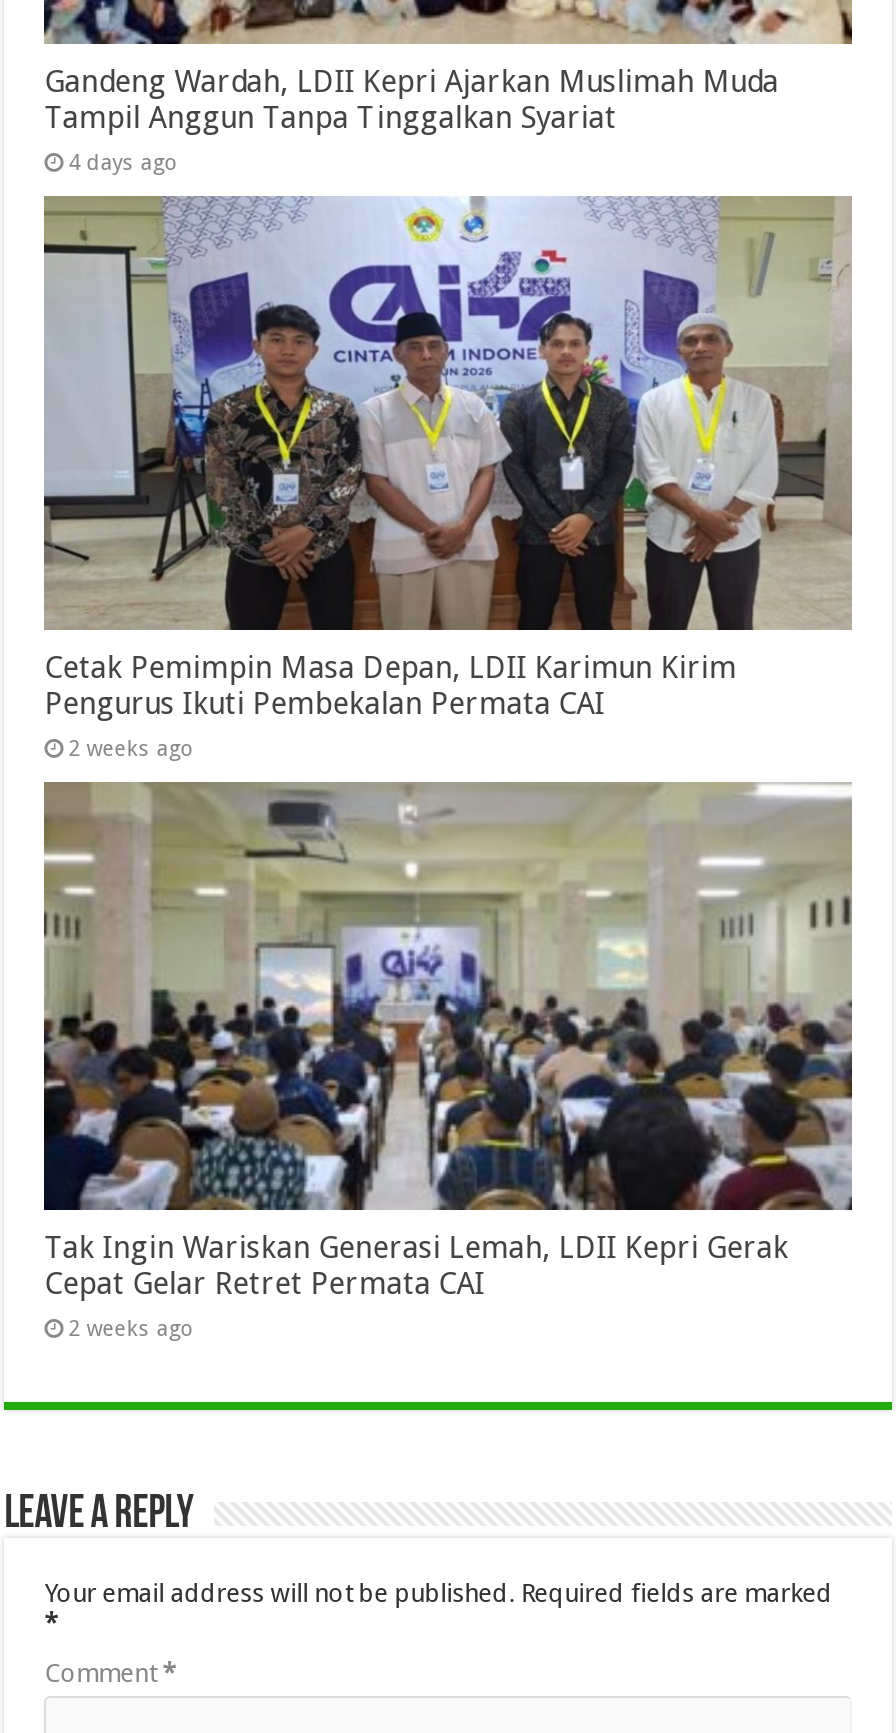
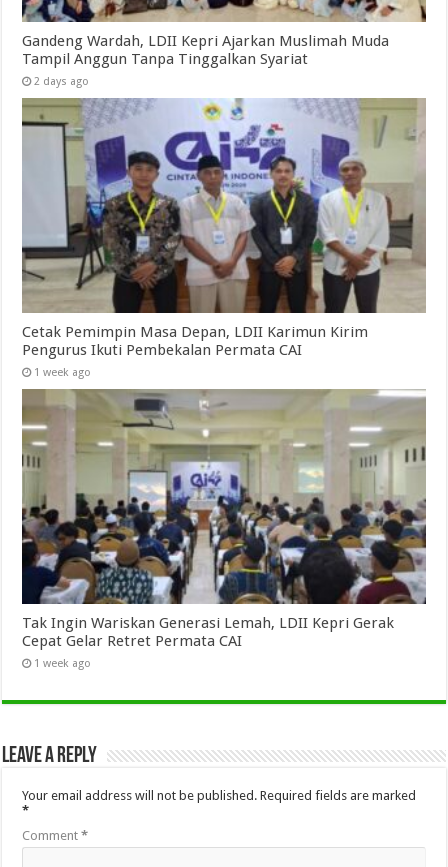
[68,150,178,176] 4 days ago -> [34,75,89,88] 2 days ago
[68,735,194,761] 2 weeks ago -> [34,366,91,379] 1 week ago
[68,1317,194,1343] 2 weeks ago -> [34,657,91,670] 1 week ago

